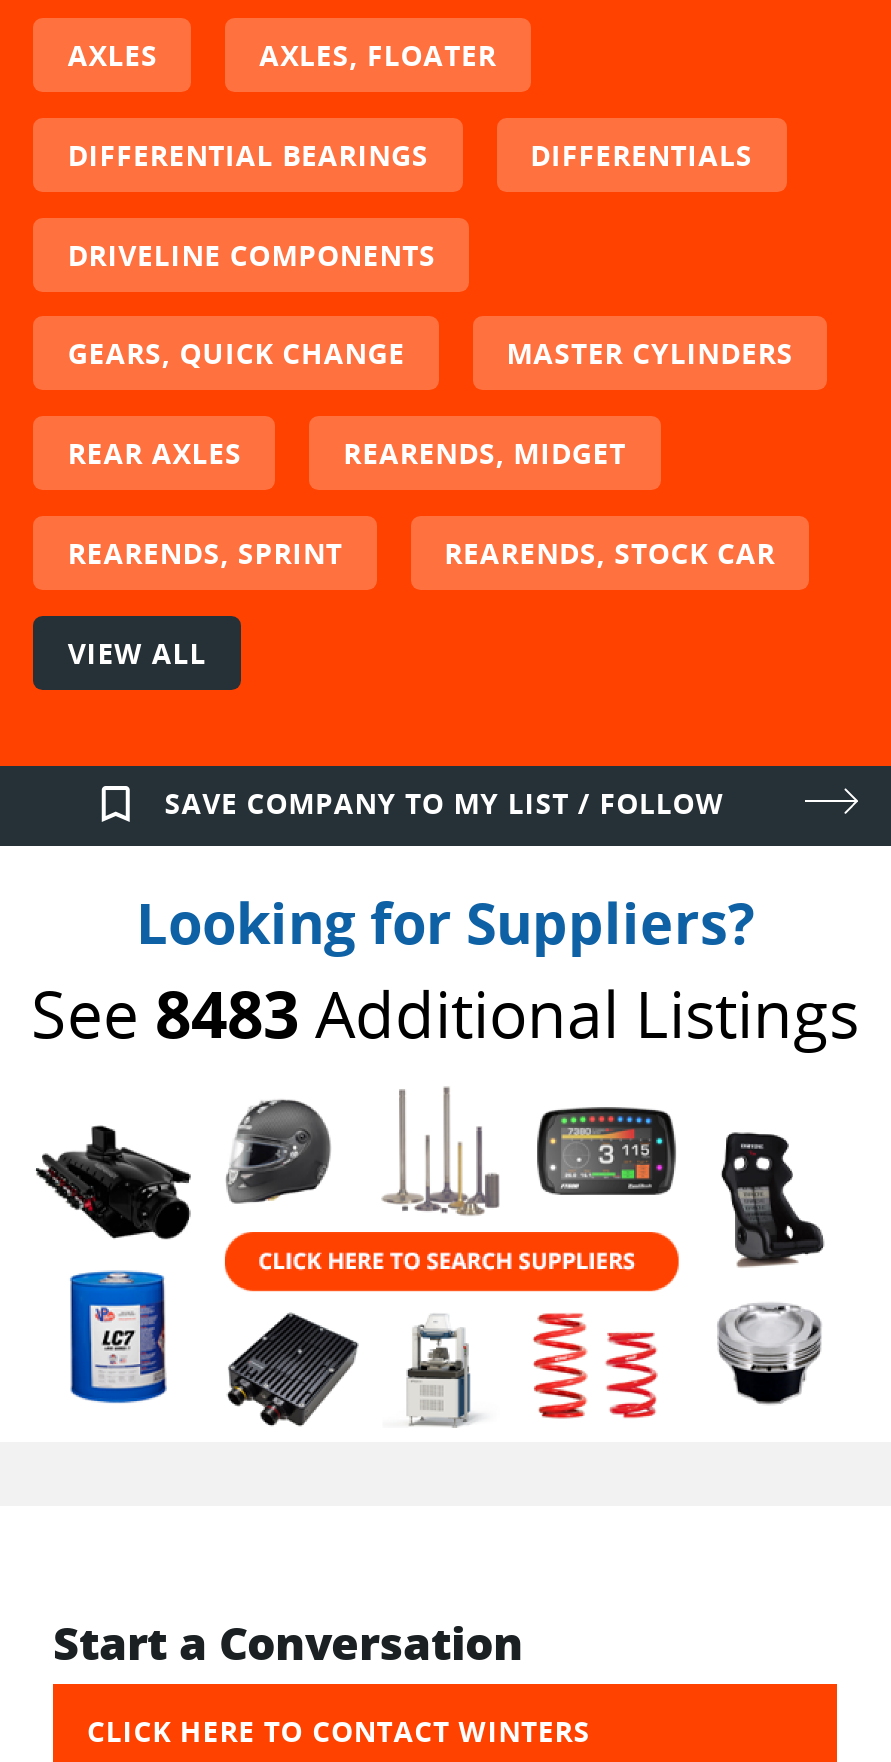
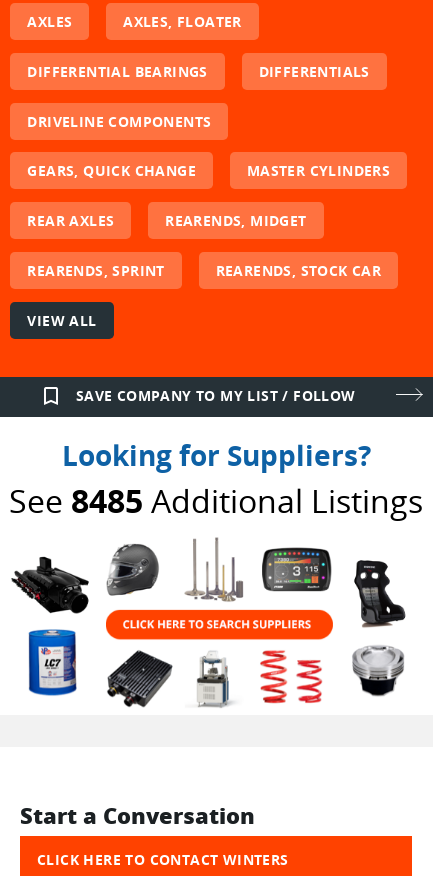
[31,970,859,1056] See 8483 Additional Listings -> [9,479,423,522] See 8485 Additional Listings

